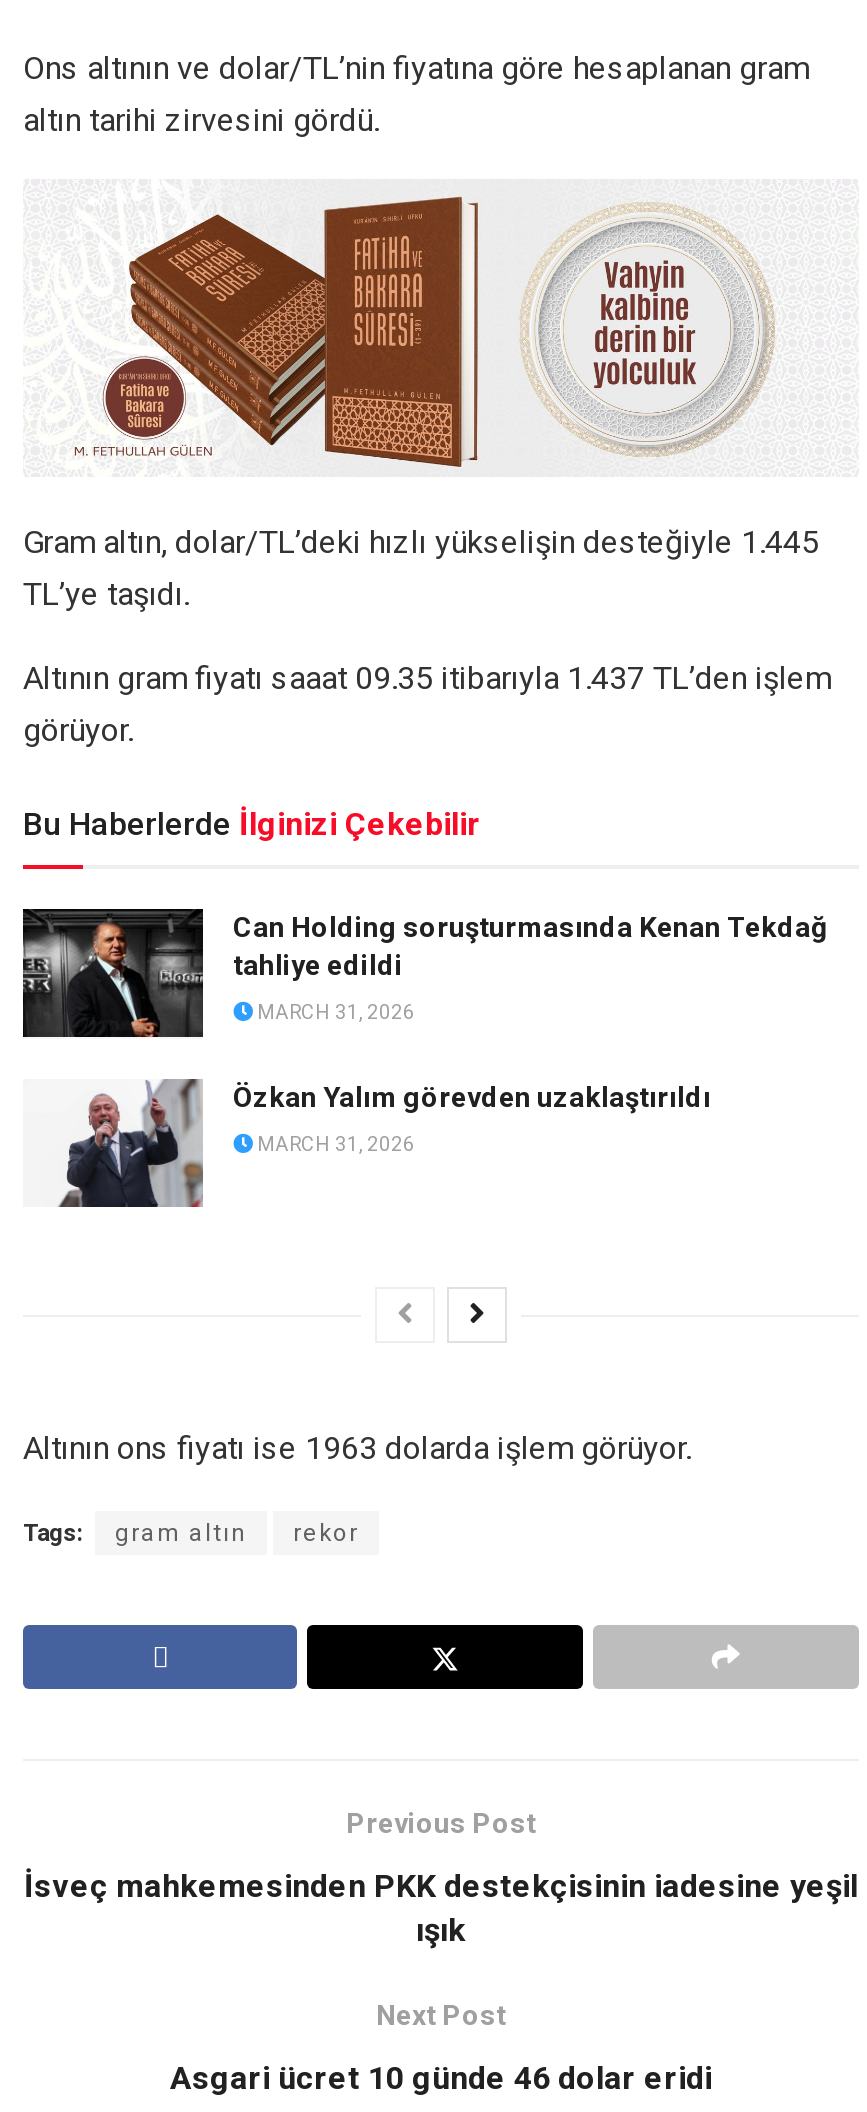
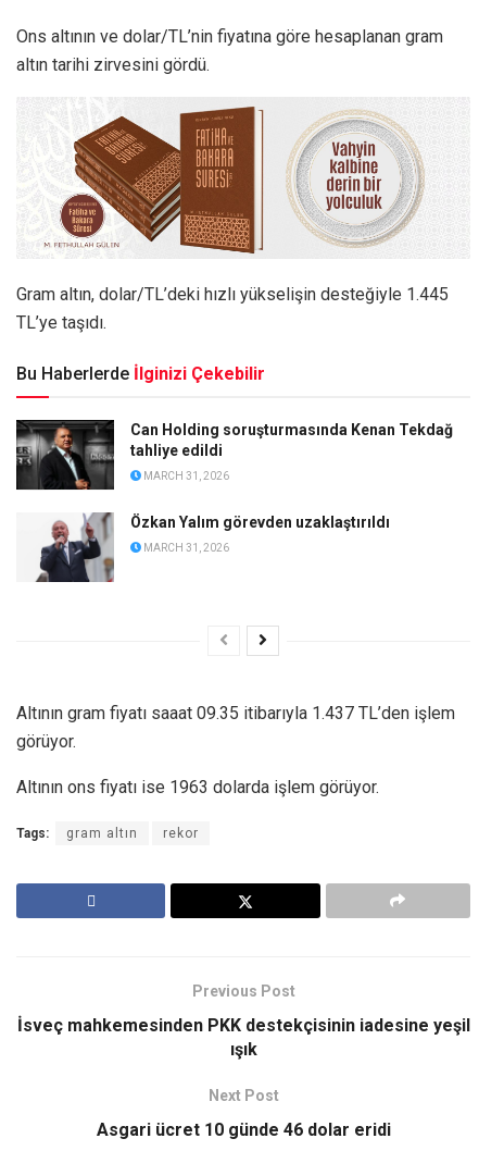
moved [23,659,831,749] -> [16,703,455,752]: Altının gram fiyatı saaat 09.35 itibarıyla 1.437 TL’den işlem | görüyor.
moved [21,805,827,1154] -> [15,364,453,553]: [image] | Bu Haberlerde İlginizi Çekebilir | Can Holding soruşturmasında Kenan Tekdağ | tahliye edildi | MARCH 31, 2026 | Özkan Yalım görevden uzaklaştırıldı | MARCH 31, 2026

